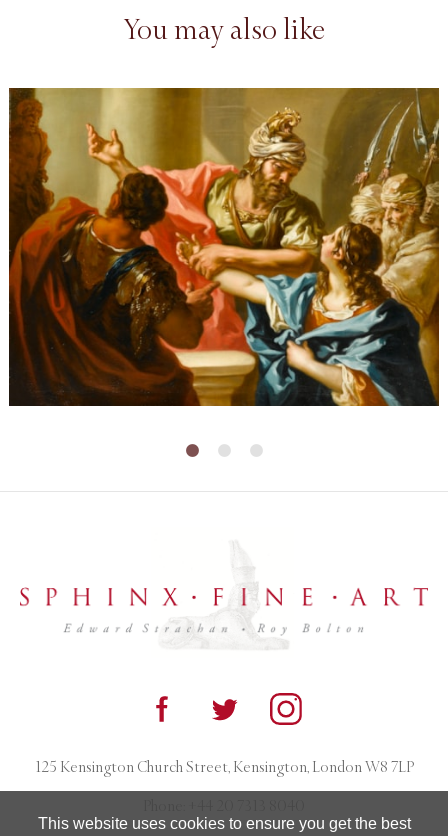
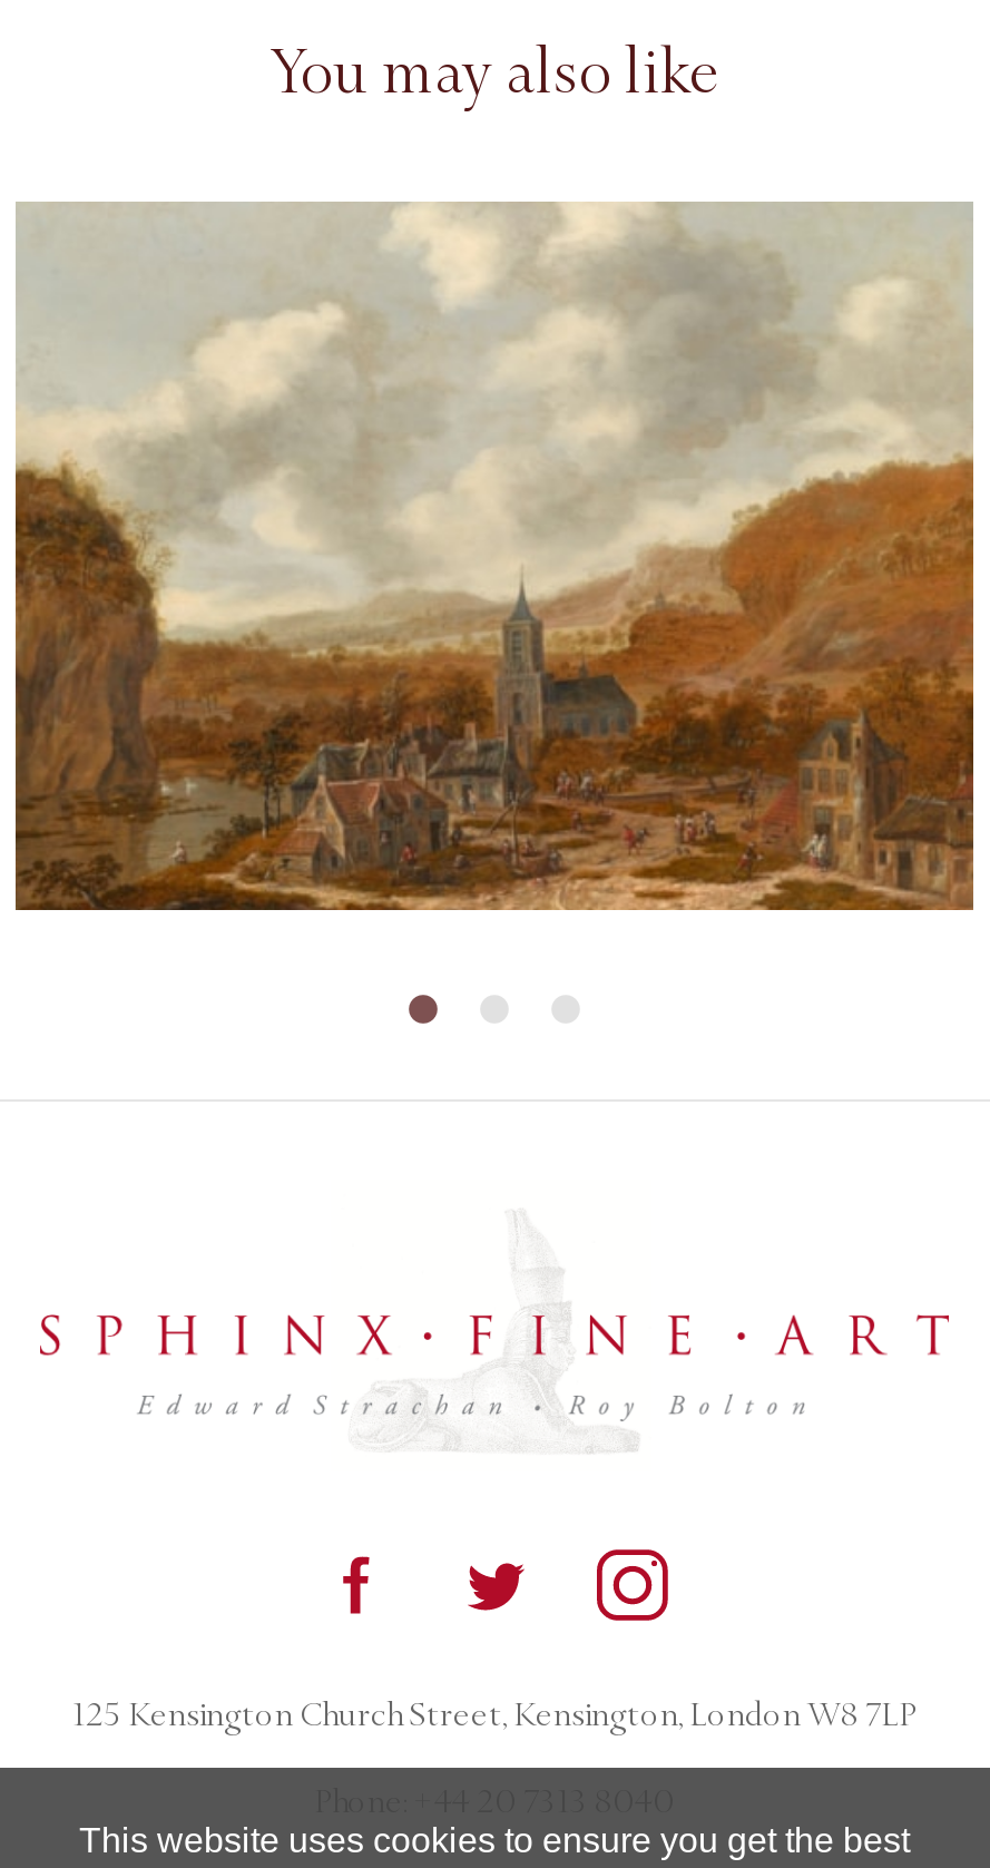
[8,88,440,407] [image] -> [13,202,976,912] [image]

